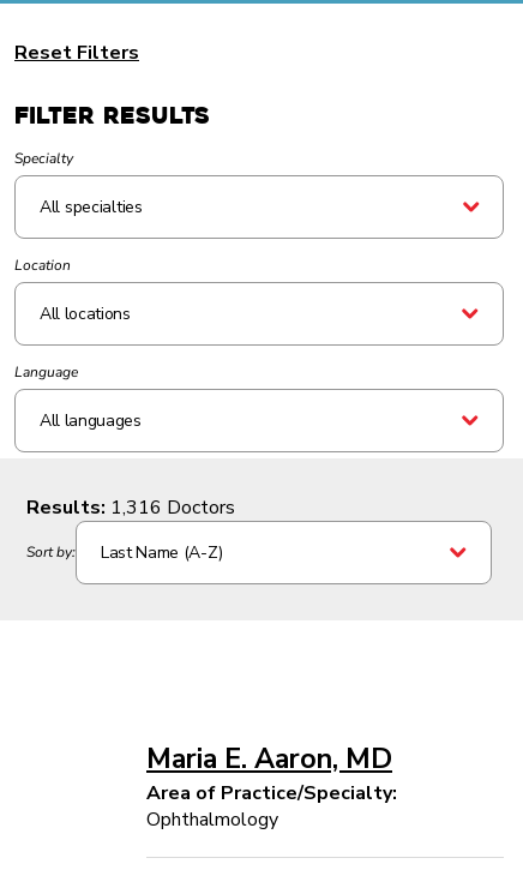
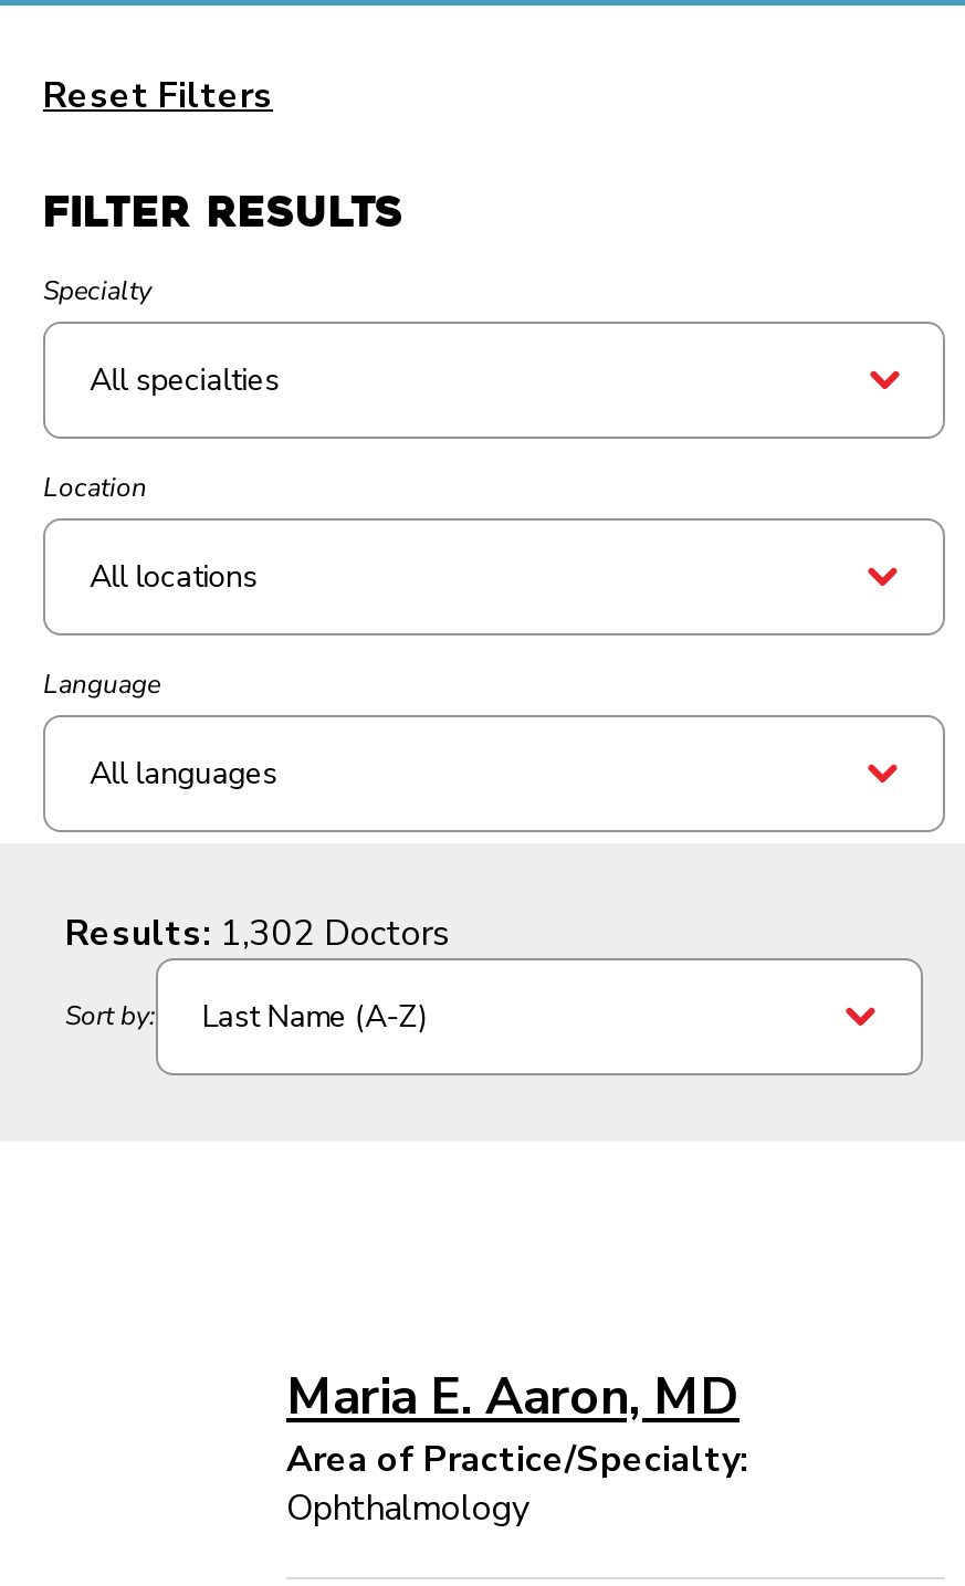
[26,494,235,521] Results: 1,316 Doctors -> [65,909,450,958] Results: 1,302 Doctors

